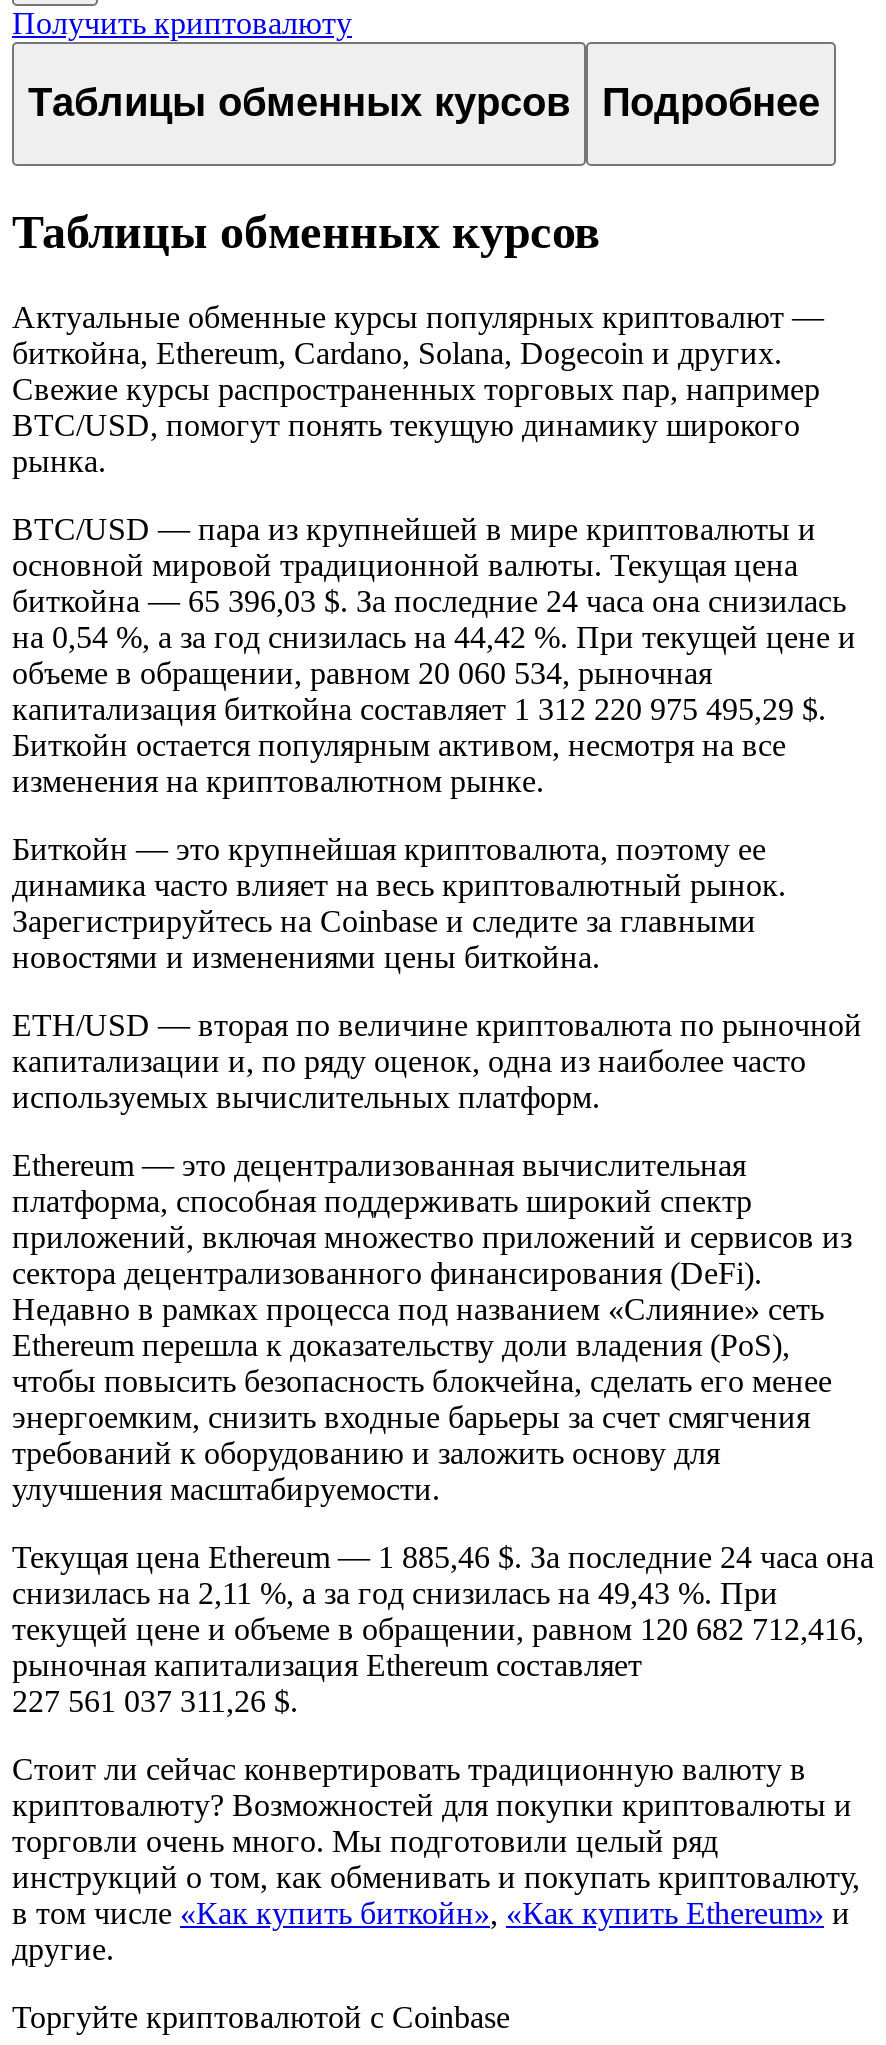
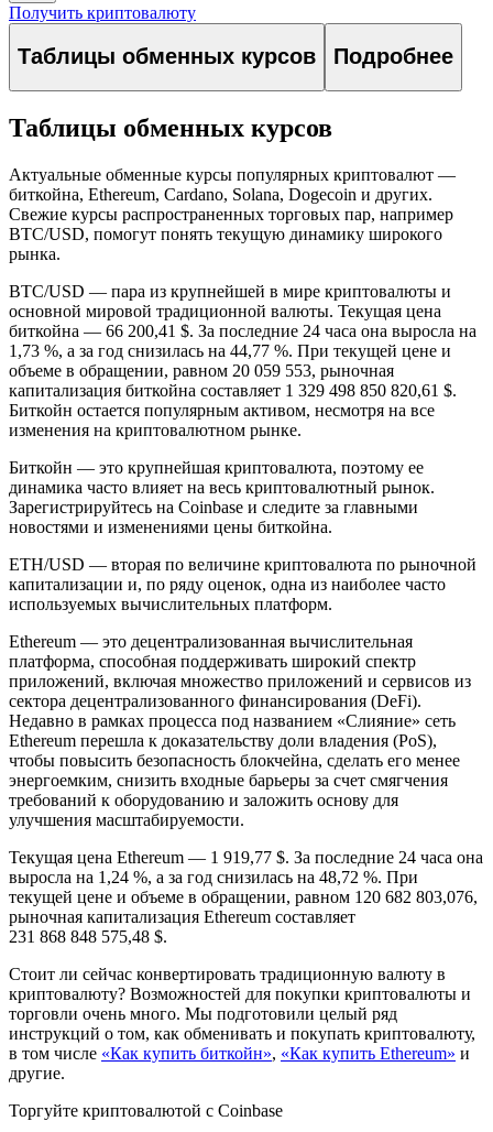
[12,584,856,726] биткойна — 65 396,03 $. За последние 24 часа она снизилась | на 0,54 %, а за год снизилась на 44,42 %. При текущей цене и | объеме в обращении, равном 20 060 534, рыночная | капитализация биткойна составляет 1 312 220 975 495,29 $. -> [9,321,476,400] биткойна — 66 200,41 $. За последние 24 часа она выросла на | 1,73 %, а за год снизилась на 44,77 %. При текущей цене и | объеме в обращении, равном 20 059 553, рыночная | капитализация биткойна составляет 1 329 498 850 820,61 $.
[12,1540,874,1574] Текущая цена Ethereum — 1 885,46 $. За последние 24 часа она -> [9,848,483,867] Текущая цена Ethereum — 1 919,77 $. За последние 24 часа она
[12,1576,778,1610] снизилась на 2,11 %, а за год снизилась на 49,43 %. При -> [9,868,418,886] выросла на 1,24 %, а за год снизилась на 48,72 %. При
[12,1612,864,1646] текущей цене и объеме в обращении, равном 120 682 712,416, -> [9,887,478,906] текущей цене и объеме в обращении, равном 120 682 803,076,
[12,1684,298,1718] 227 561 037 311,26 $. -> [9,927,167,946] 231 868 848 575,48 $.

